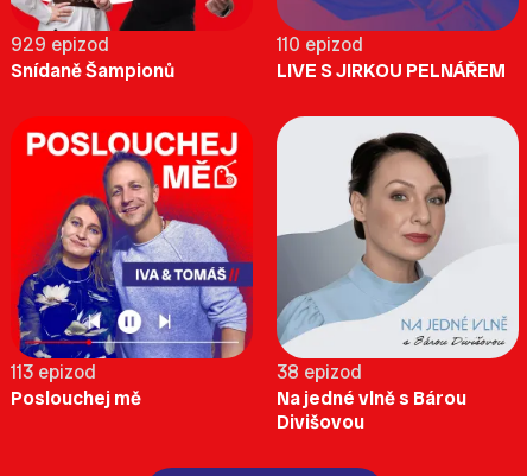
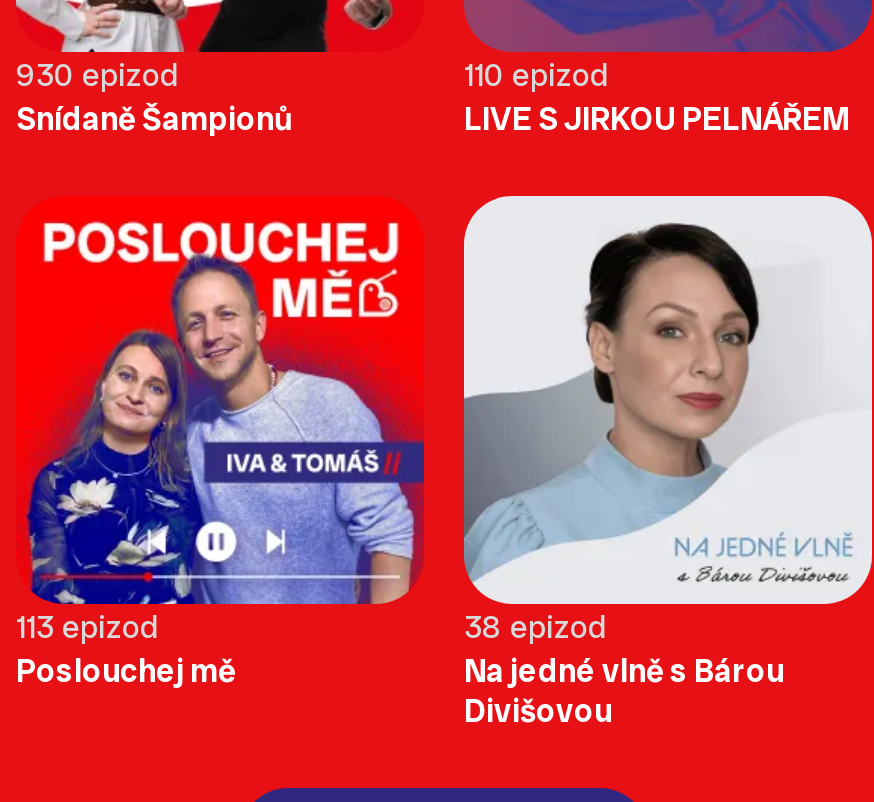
[11,32,109,57] 929 epizod -> [16,54,180,96] 930 epizod

